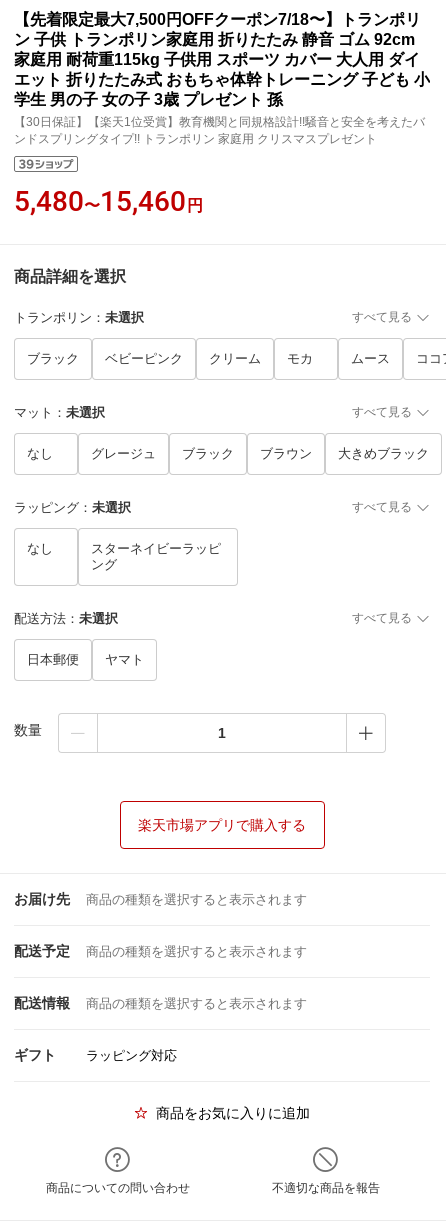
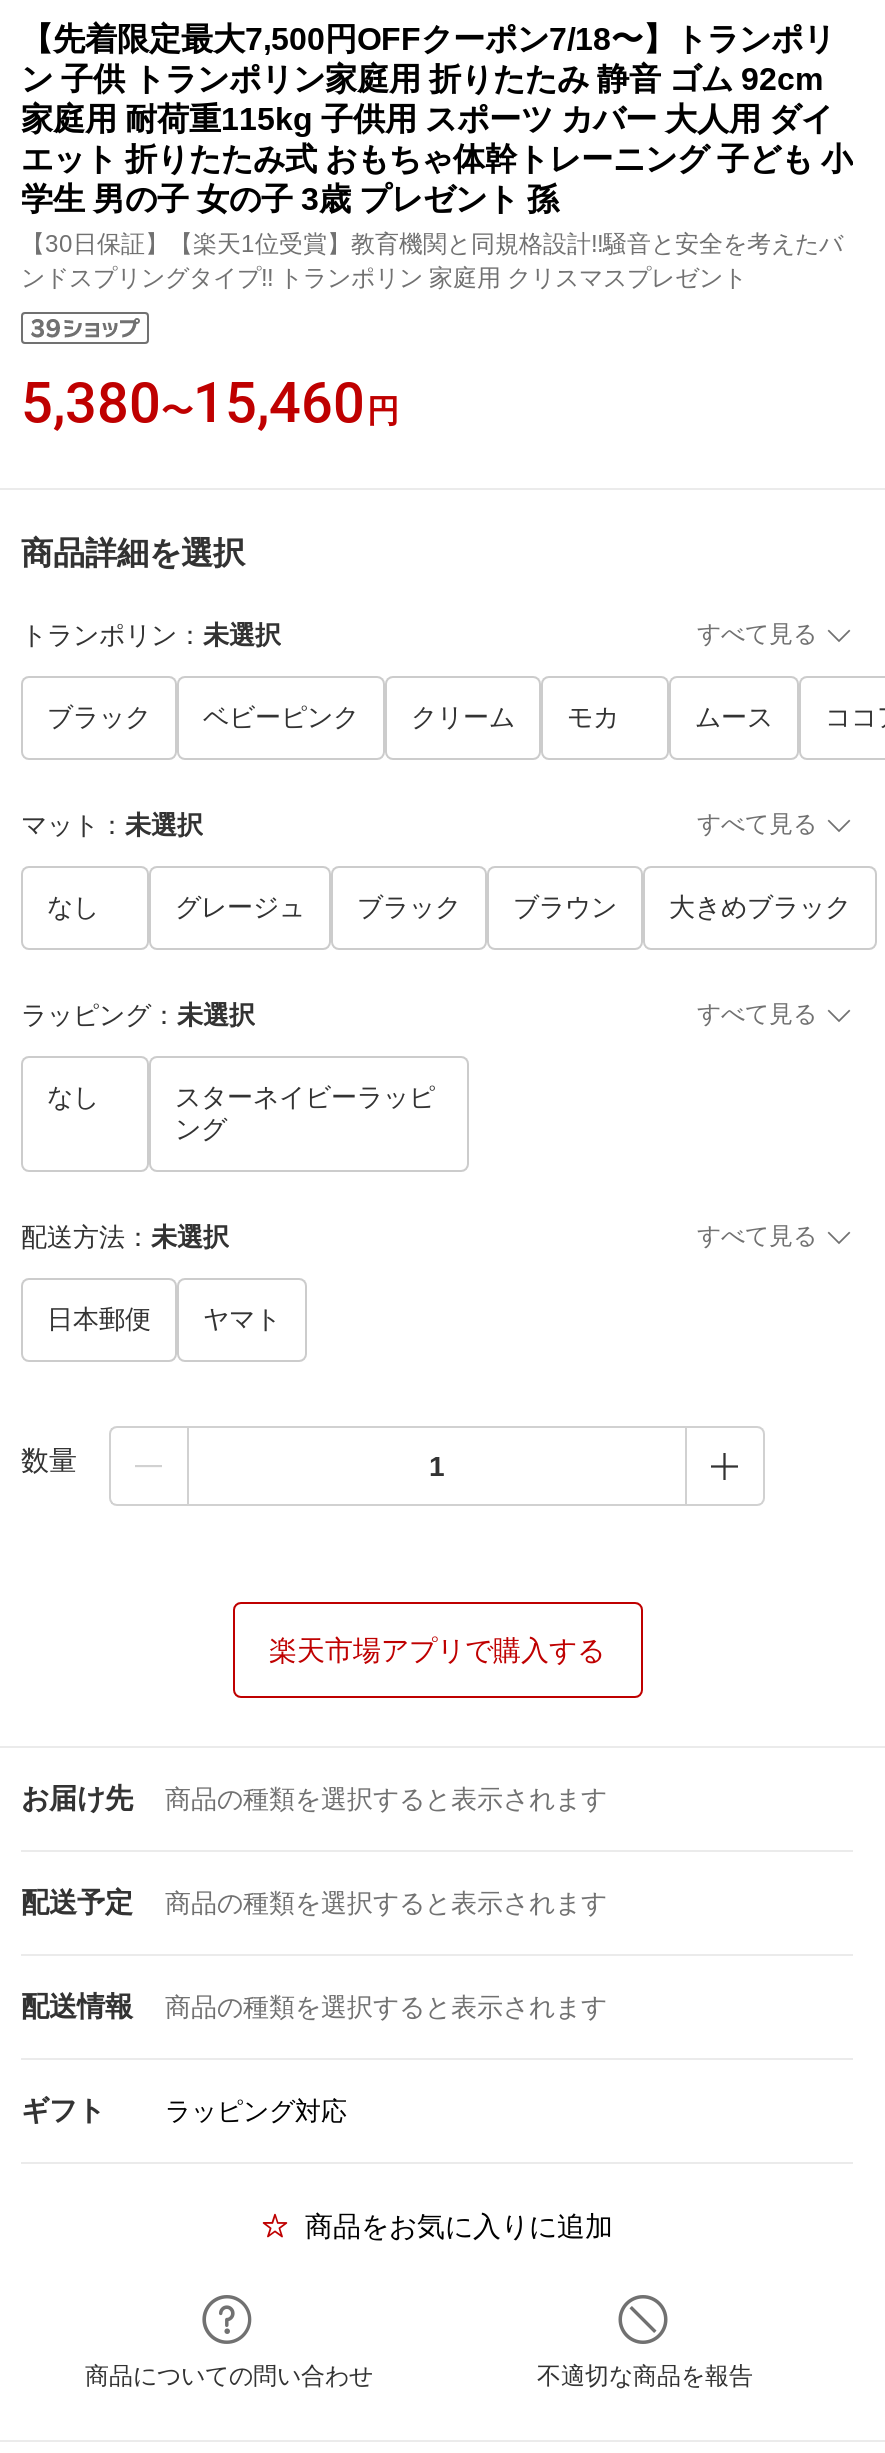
[14,185,203,218] 5,480〜15,460円 -> [21,370,399,436] 5,380〜15,460円

